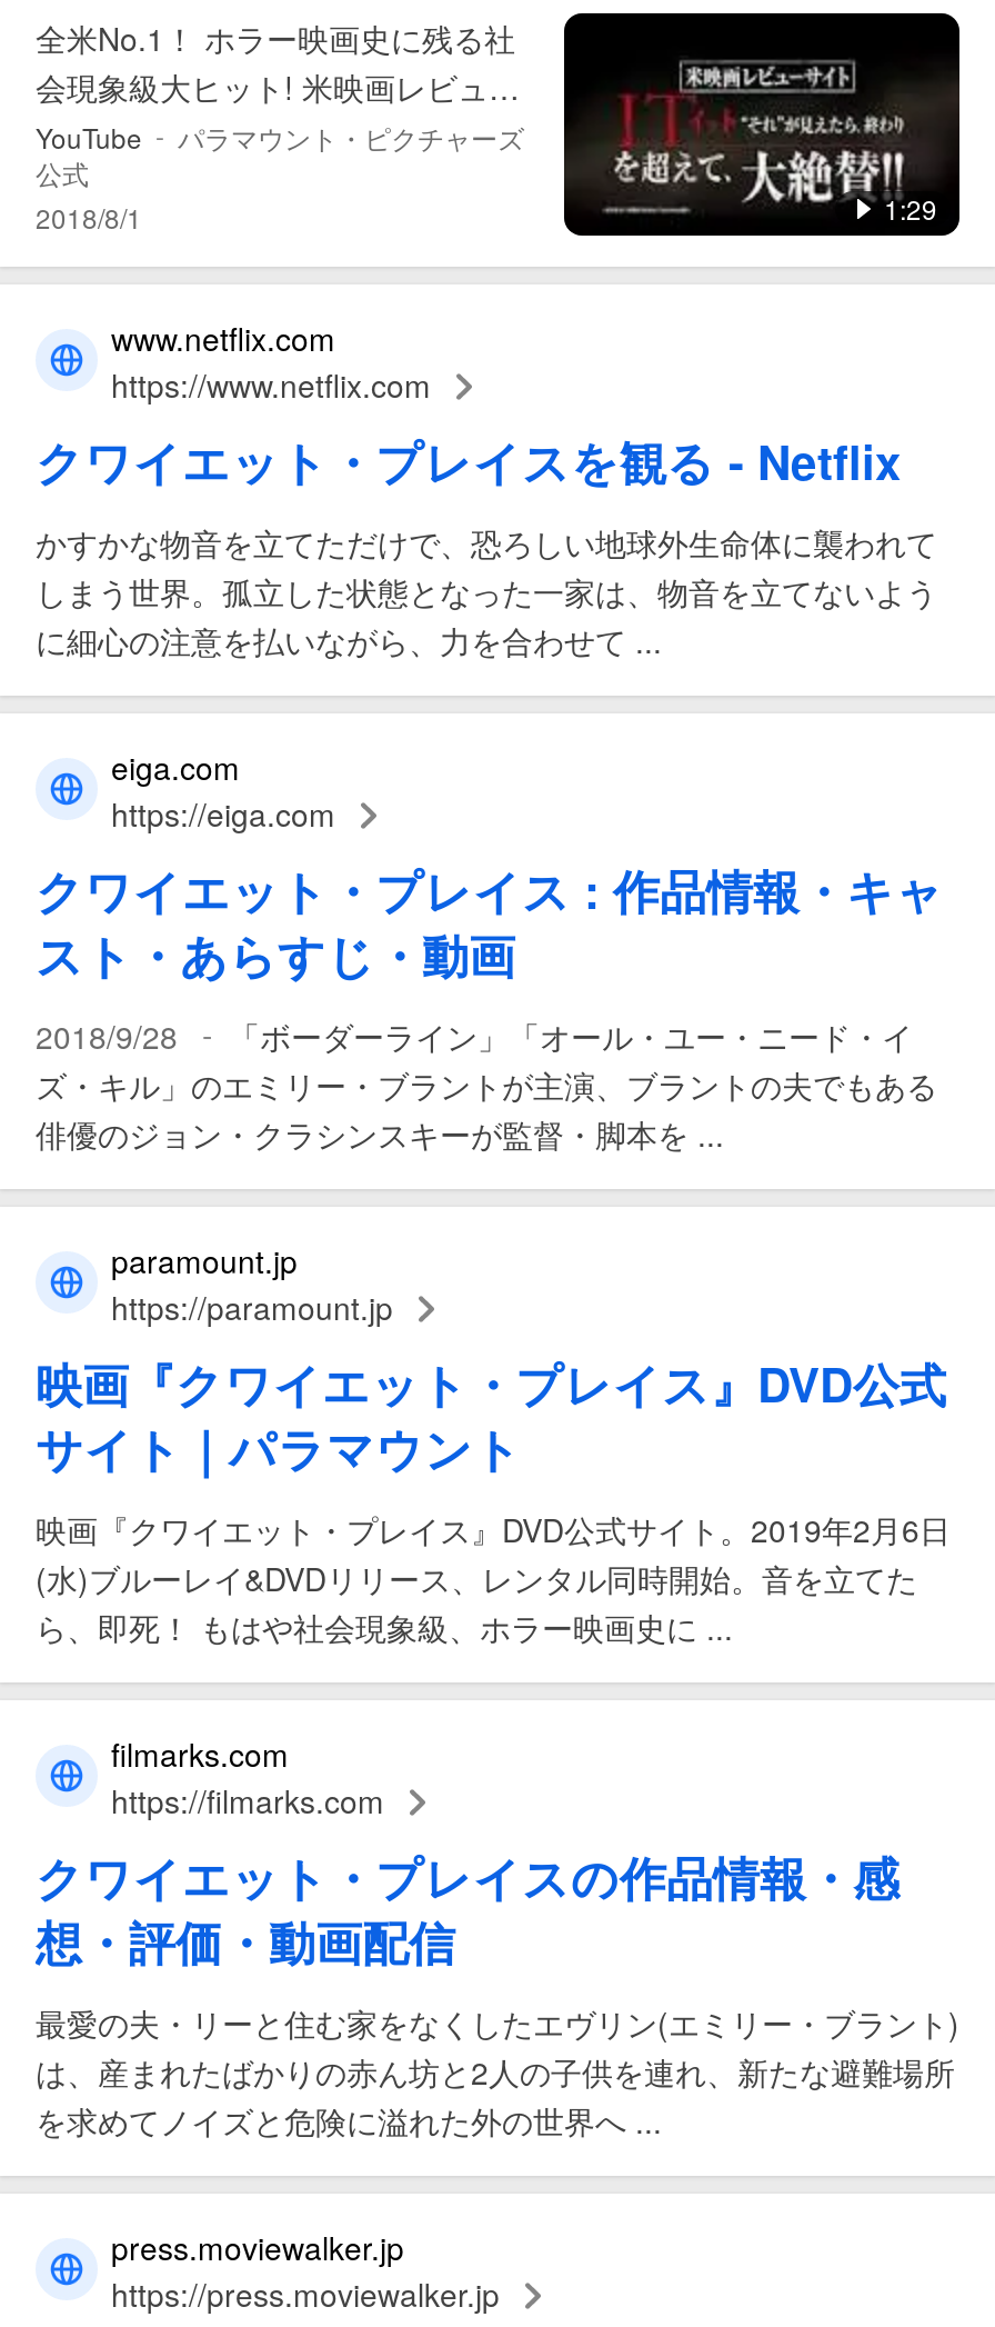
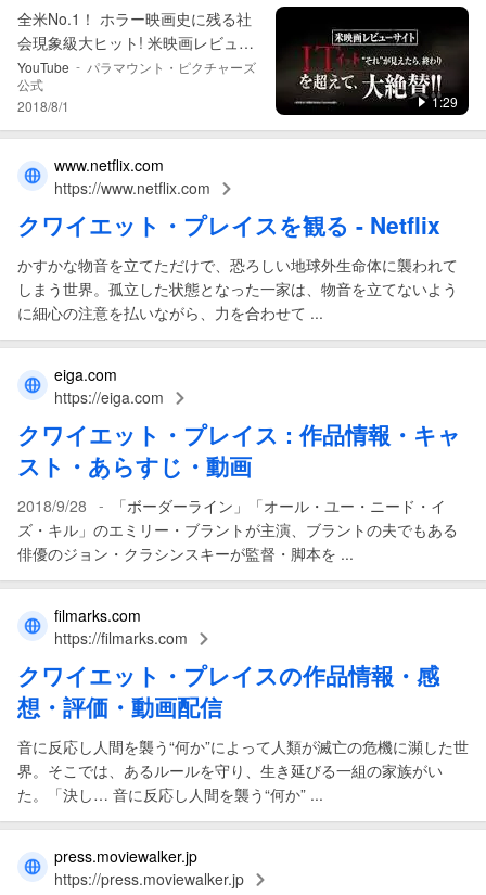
[36,1238,951,1649] paramount.jp | https://paramount.jp | 映画『クワイエット・プレイス』DVD公式 | サイト｜パラマウント | 映画『クワイエット・プレイス』DVD公式サイト。2019年2月6日 | (水)ブルーレイ&DVDリリース、レンタル同時開始。音を立てた | ら、即死！ もはや社会現象級、ホラー映画史に ... -> none
[36,2000,959,2143] 最愛の夫・リーと住む家をなくしたエヴリン(エミリー・ブラント) | は、産まれたばかりの赤ん坊と2人の子供を連れ、新たな避難場所 | を求めてノイズと危険に溢れた外の世界へ ... -> [17,736,469,805] 音に反応し人間を襲う“何か”によって人類が滅亡の危機に瀕した世 | 界。そこでは、あるルールを守り、生き延びる一組の家族がい | た。「決し… 音に反応し人間を襲う“何か” ...

